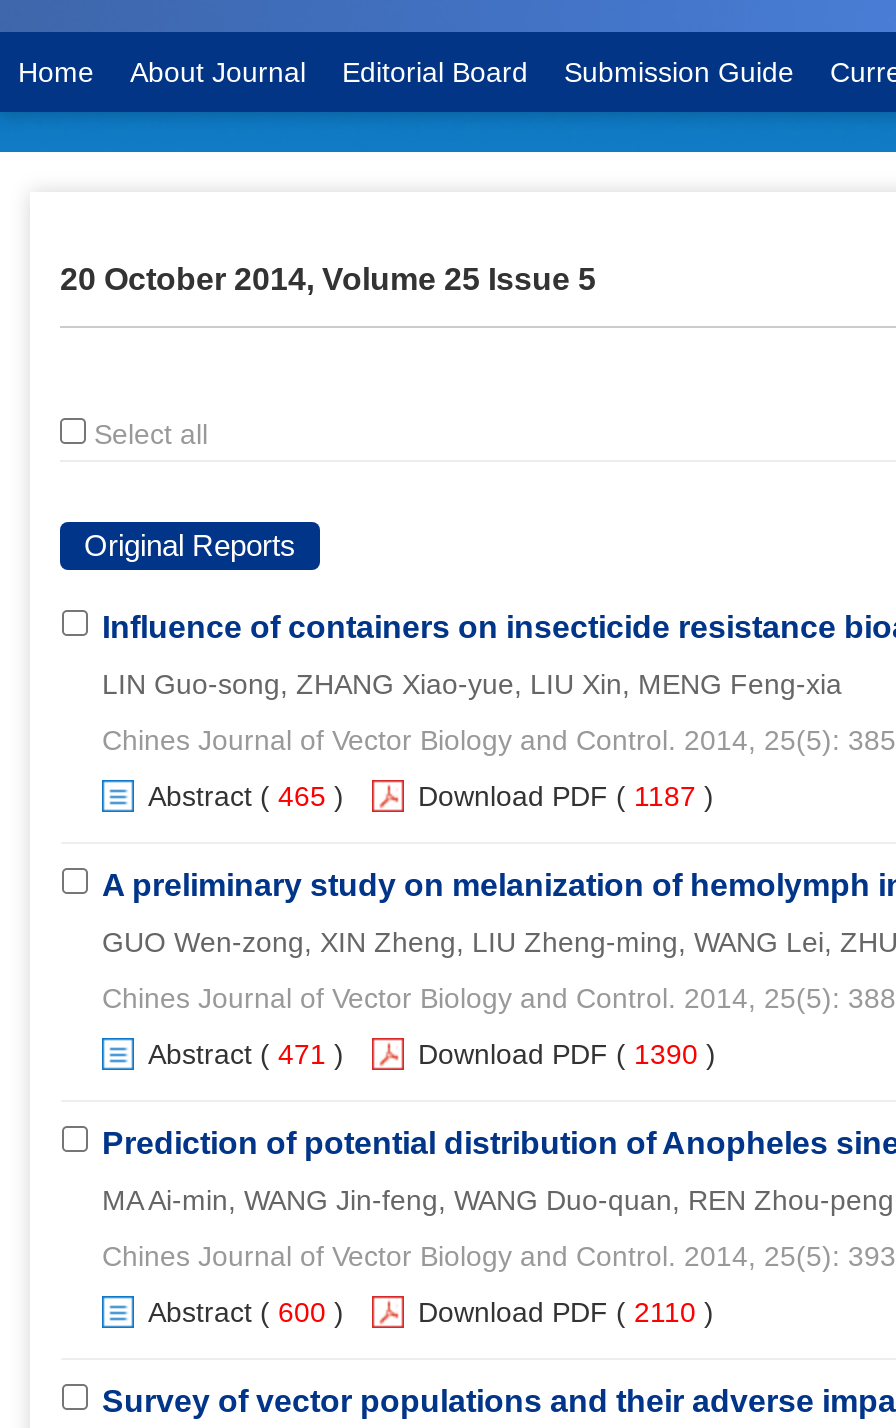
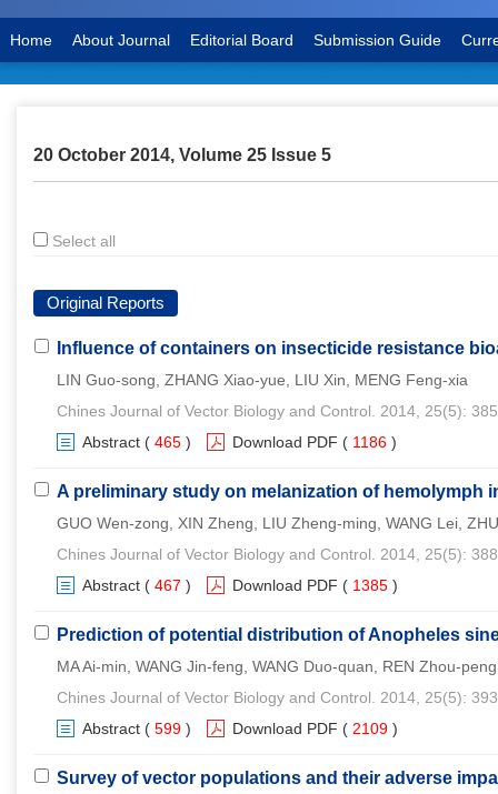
[418,780,714,812] Download PDF ( 1187) -> [232,433,397,451] Download PDF ( 1186)
[148,1038,352,1070] Abstract ( 471) -> [82,576,196,594] Abstract ( 467)
[418,1038,716,1070] Download PDF ( 1390) -> [232,576,398,594] Download PDF ( 1385)
[148,1296,352,1328] Abstract ( 600) -> [82,720,196,737] Abstract ( 599)
[418,1296,714,1328] Download PDF ( 2110) -> [232,720,398,737] Download PDF ( 2109)

